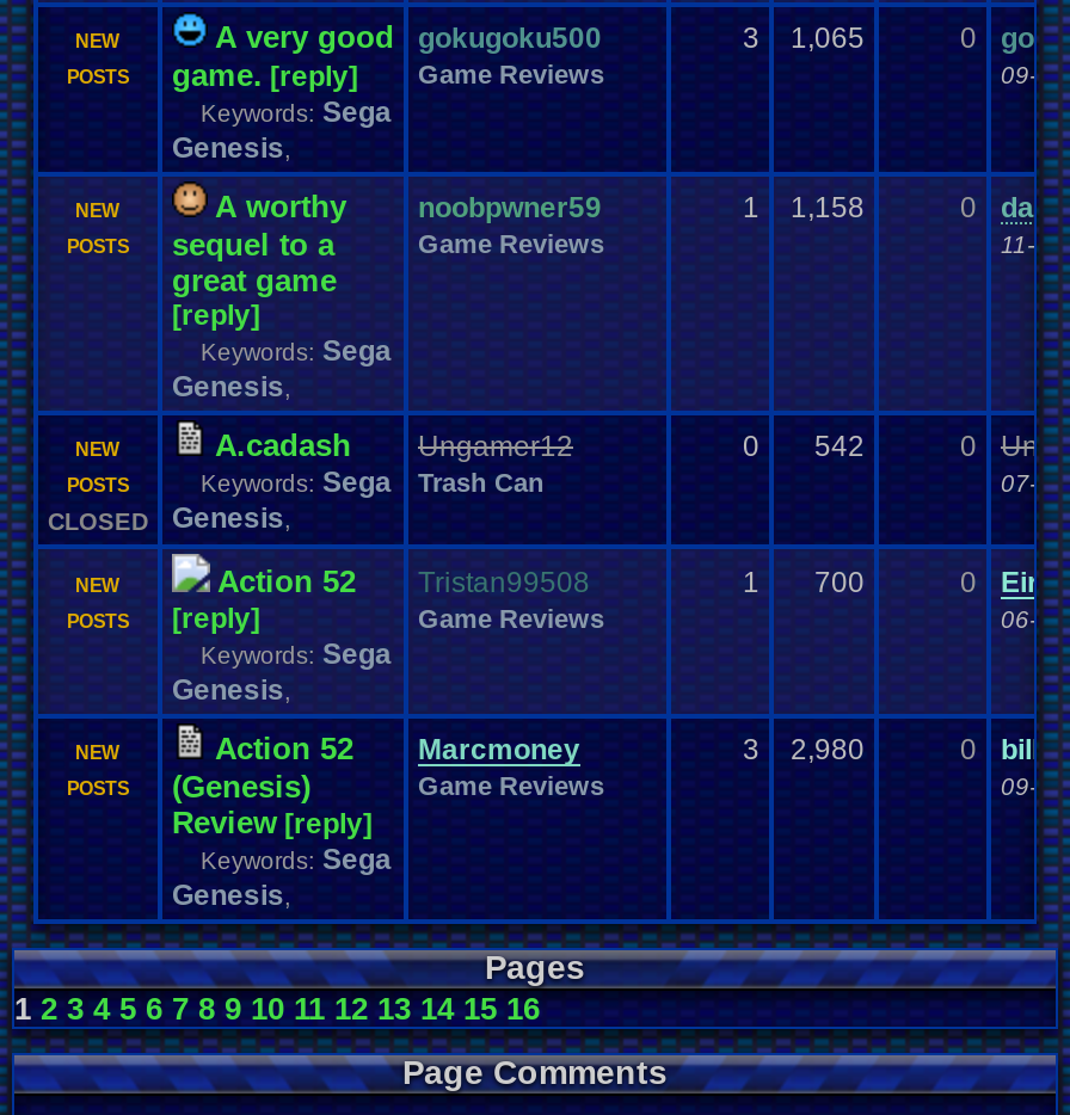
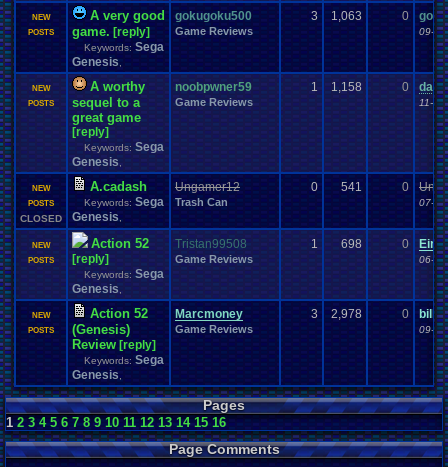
[743,21,865,55] 3 1,065 -> [311,9,362,23] 3 1,063
[743,430,865,463] 0 542 -> [311,180,362,194] 0 541
[743,566,865,599] 1 700 -> [311,237,362,251] 1 698
[743,733,865,766] 3 2,980 -> [311,307,362,321] 3 2,978

